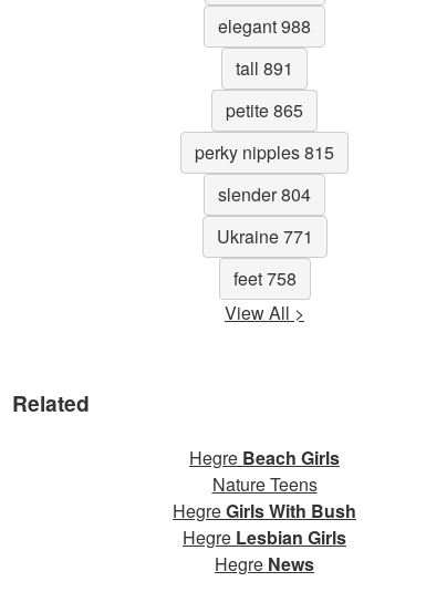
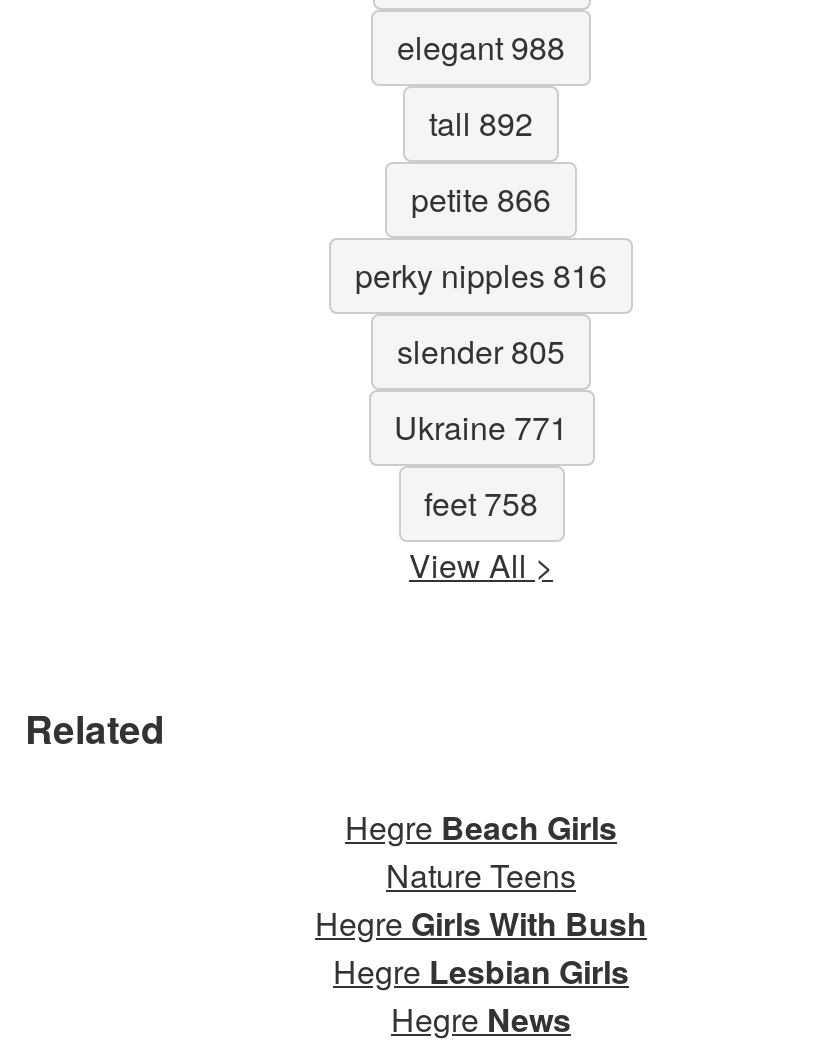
[236,55,293,81] tall 891 -> [429,100,533,146] tall 892
[226,97,303,123] petite 865 -> [411,176,551,222] petite 866
[195,140,334,165] perky nipples 815 -> [355,252,607,298] perky nipples 816
[218,182,311,207] slender 804 -> [397,328,565,374] slender 805

